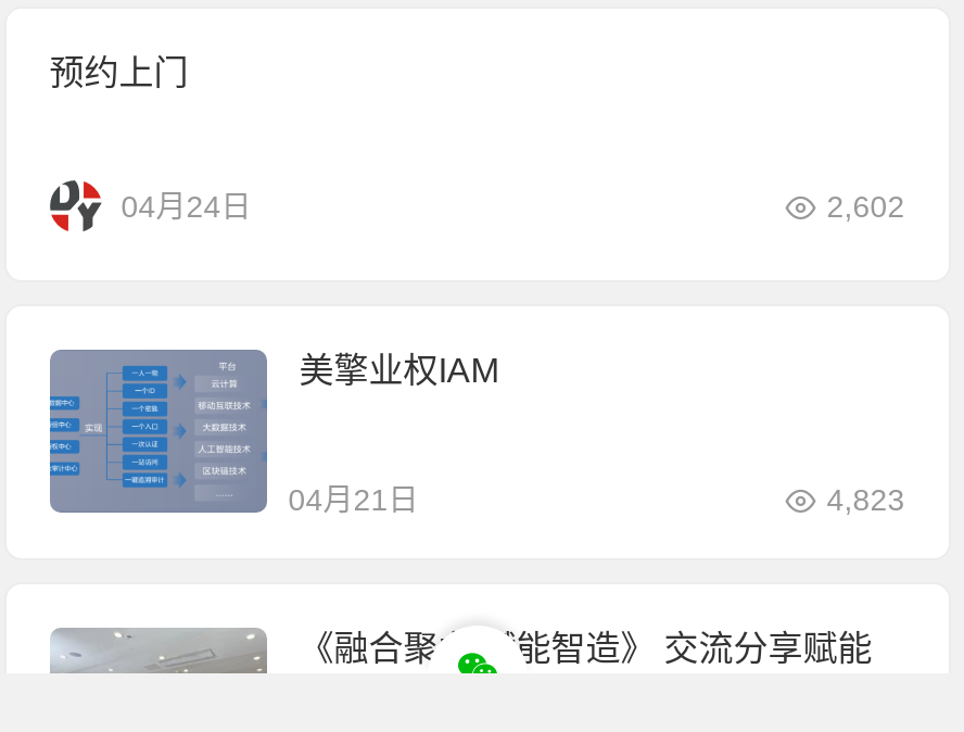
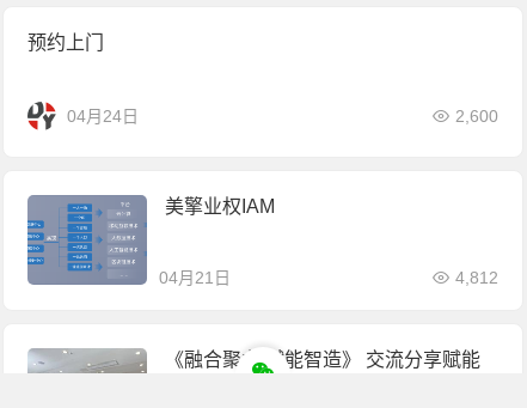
[827,189,905,224] 2,602 -> [455,106,498,126] 2,600
[827,482,905,517] 4,823 -> [455,268,498,287] 4,812

